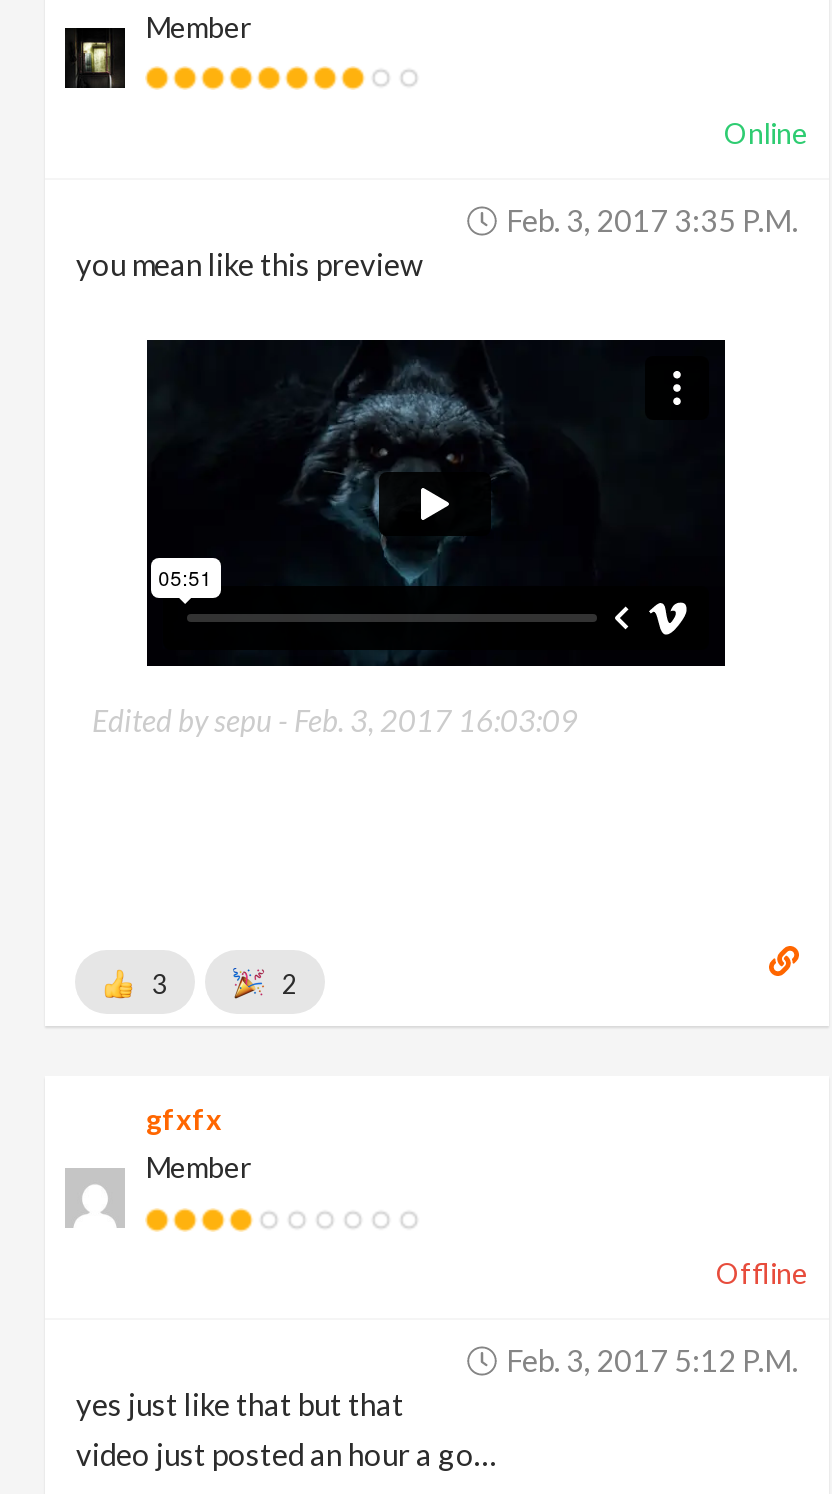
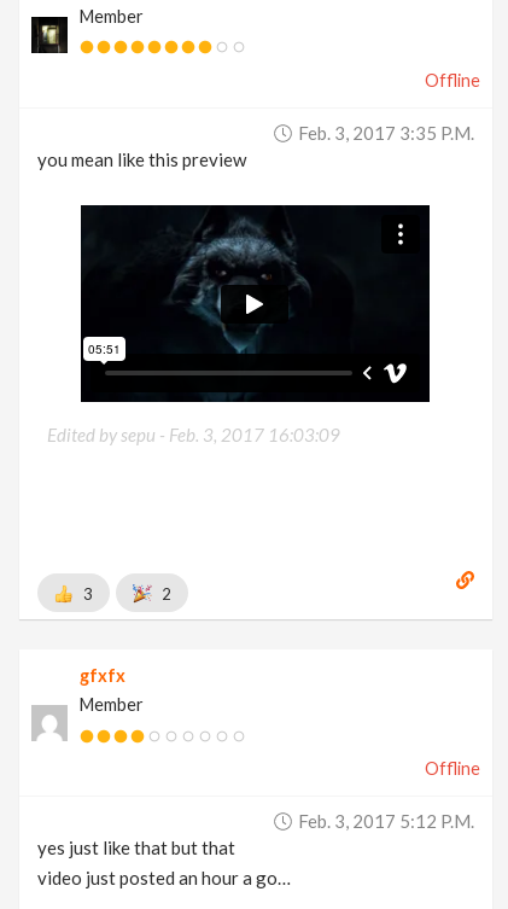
[724,116,808,150] Online -> [424,70,480,91] Offline

